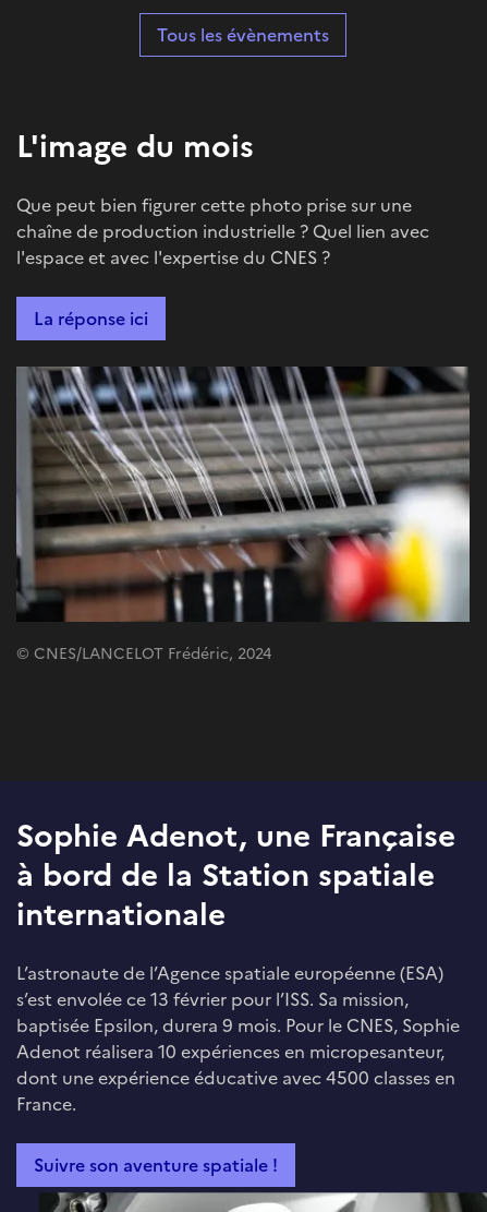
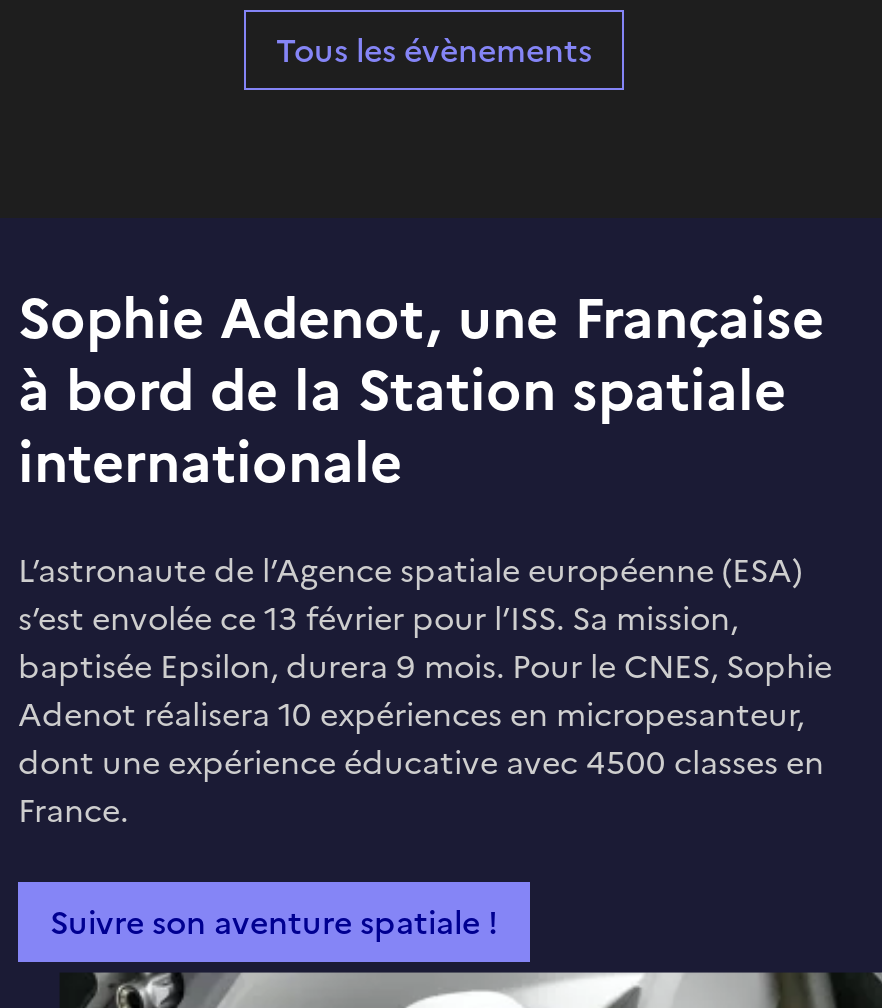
[16,123,429,331] L'image du mois | Que peut bien figurer cette photo prise sur une | chaîne de production industrielle ? Quel lien avec | l'espace et avec l'expertise du CNES ? | La réponse ici -> none
[15,365,471,665] [image] | © CNES/LANCELOT Frédéric, 2024 -> none

